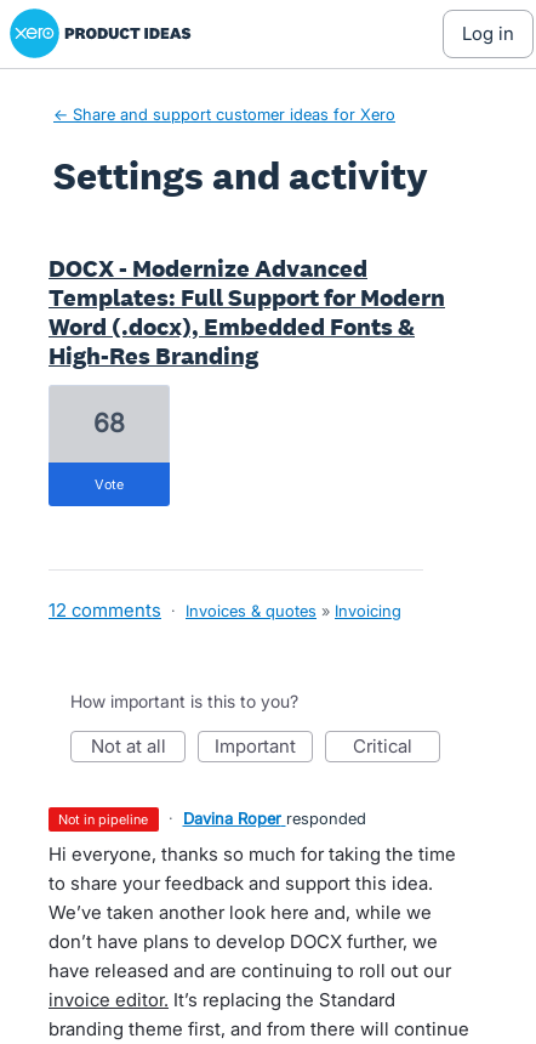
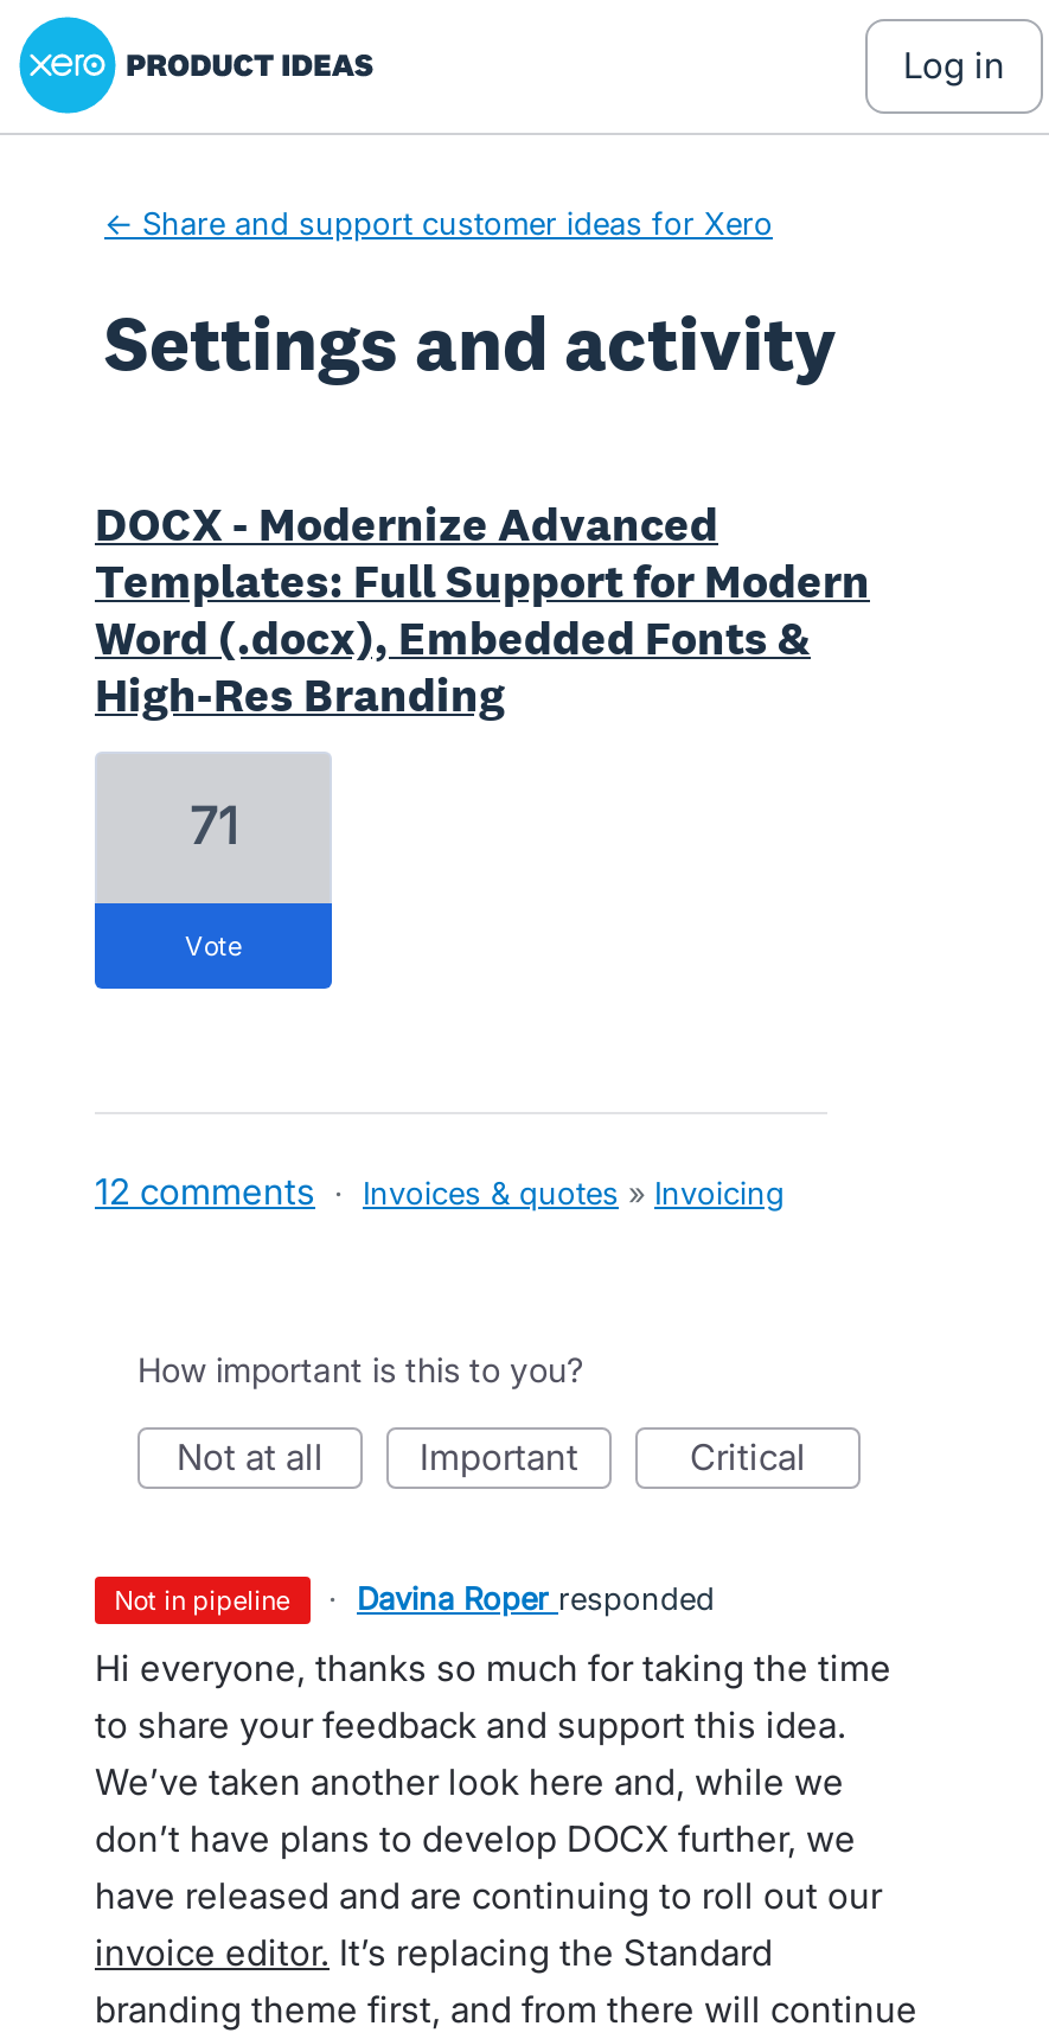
[93,408,125,438] 68 -> [190,797,237,856] 71

